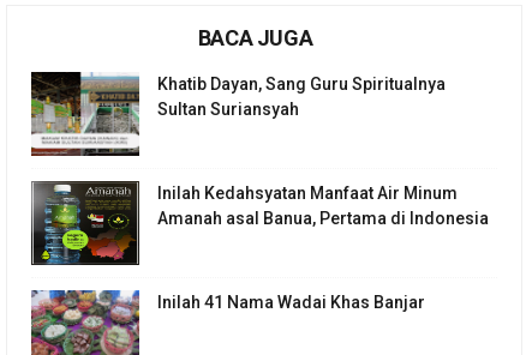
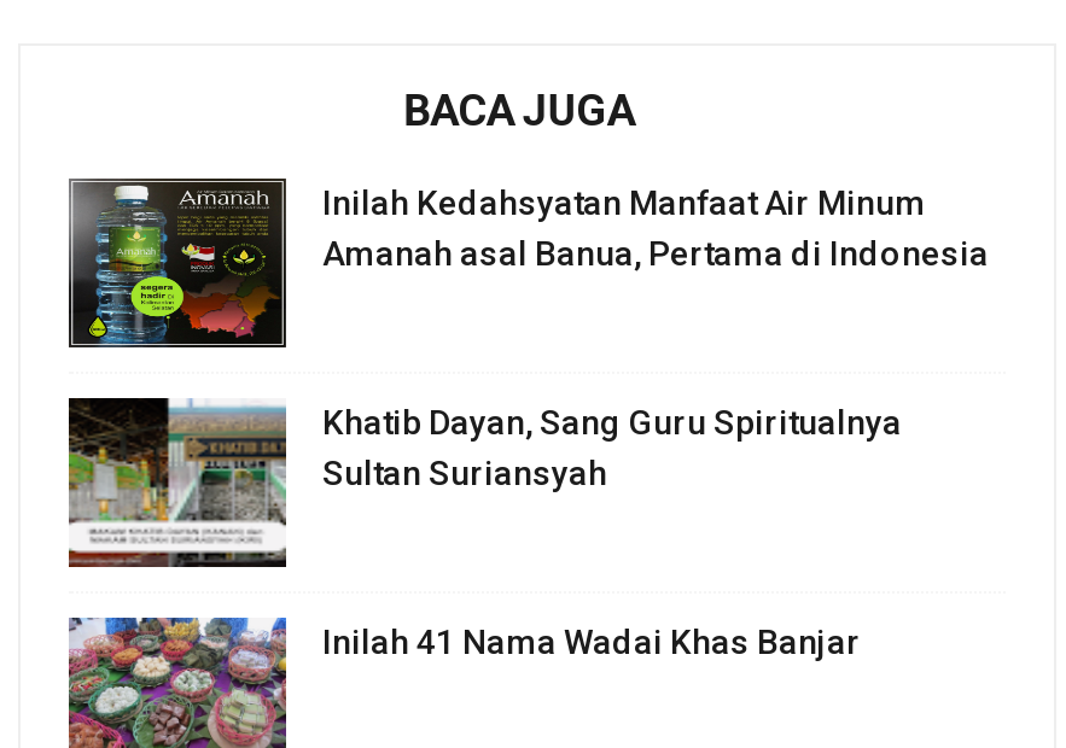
moved [29,72,446,157] -> [64,398,902,569]: [image] | Khatib Dayan, Sang Guru Spiritualnya | Sultan Suriansyah
moved [30,180,489,265] -> [66,176,989,347]: [image] | Inilah Kedahsyatan Manfaat Air Minum | Amanah asal Banua, Pertama di Indonesia

